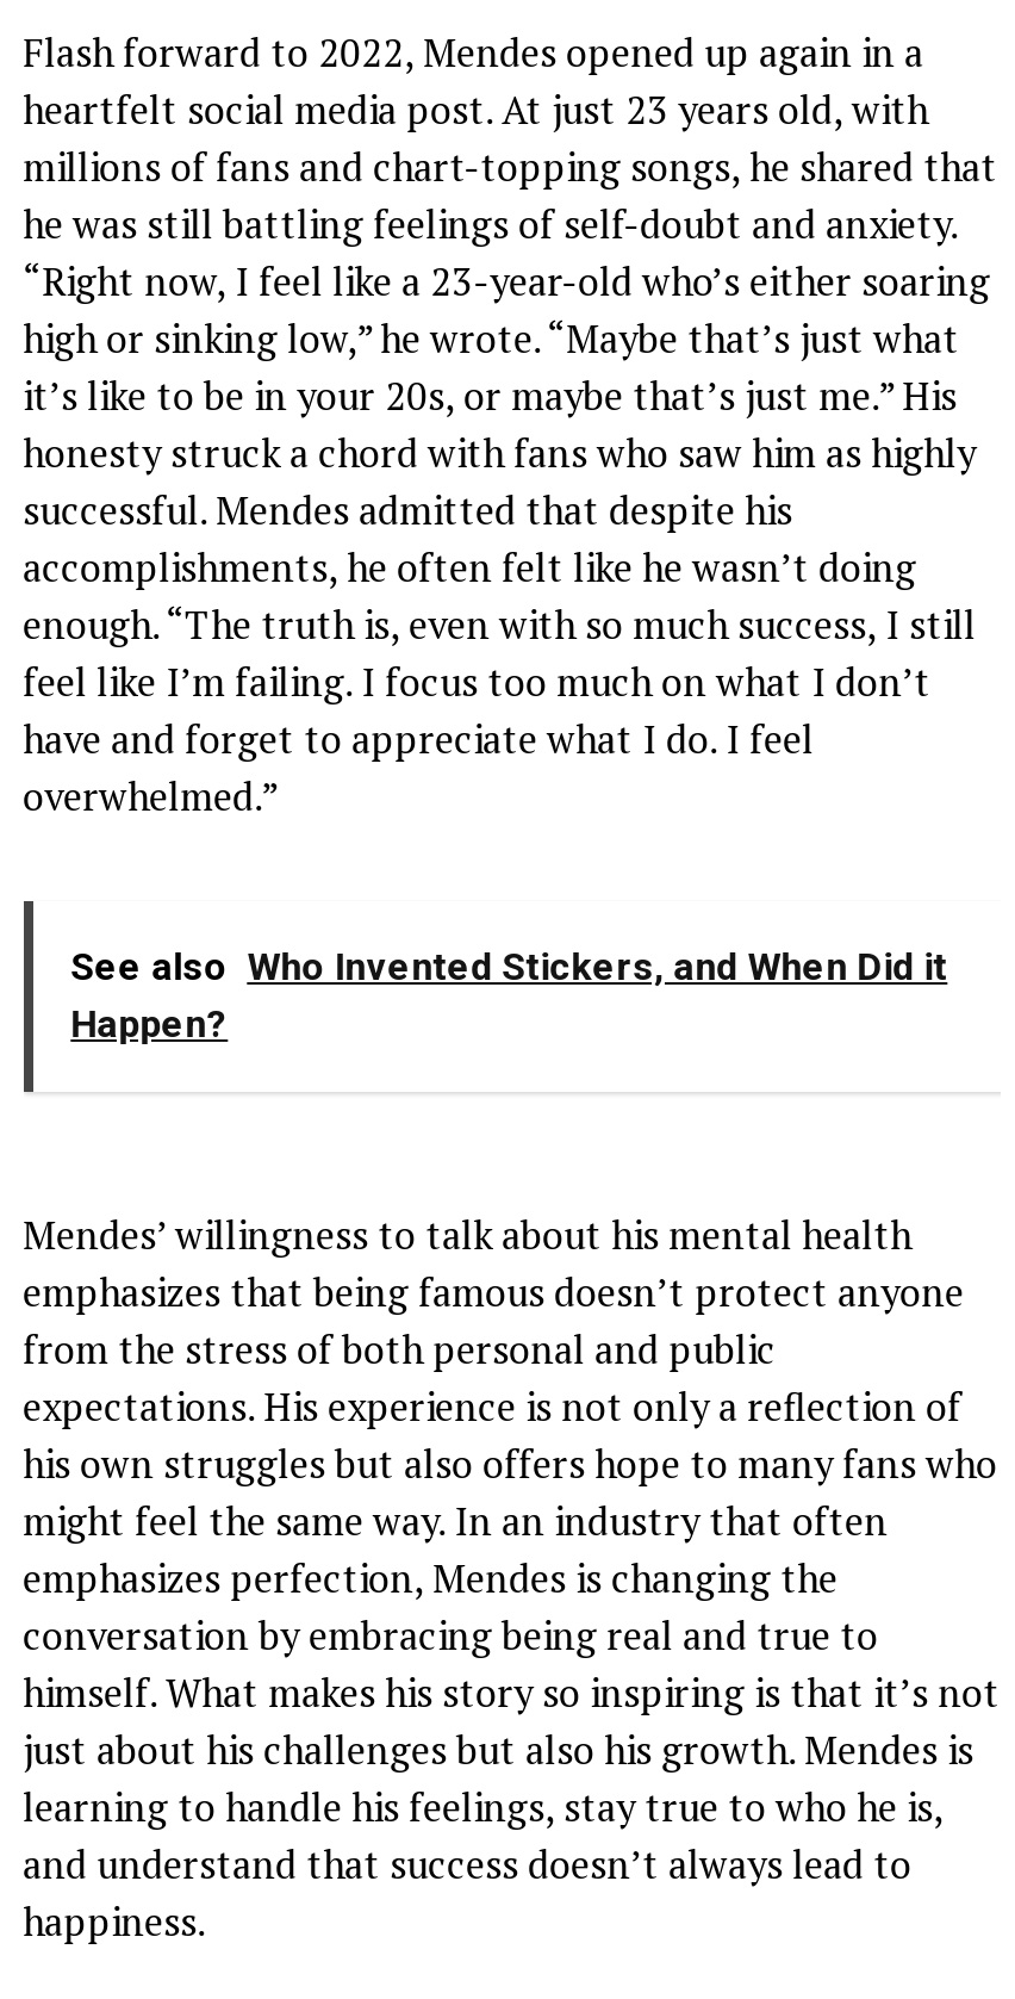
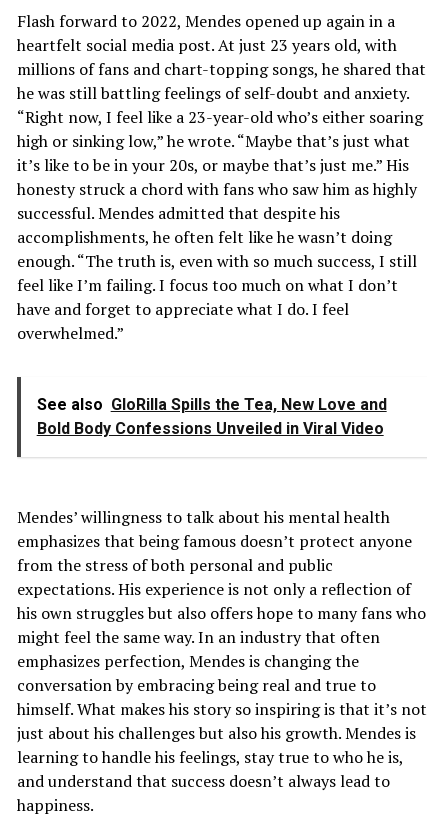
[71,943,948,1046] See also Who Invented Stickers, and When Did it | Happen? -> [37,395,387,438] See also GloRilla Spills the Tea, New Love and | Bold Body Confessions Unveiled in Viral Video

